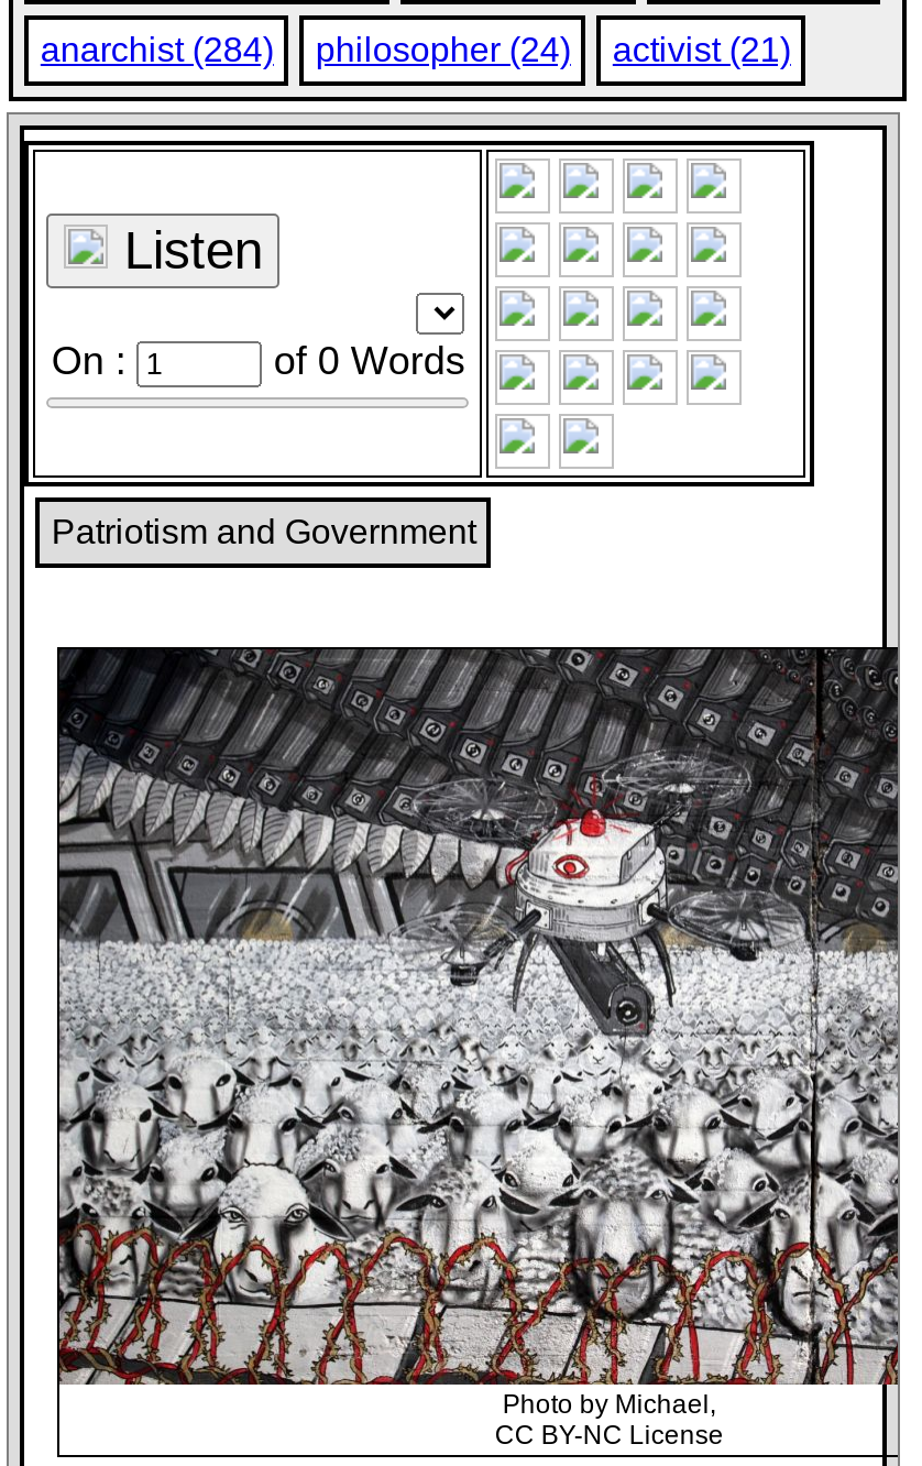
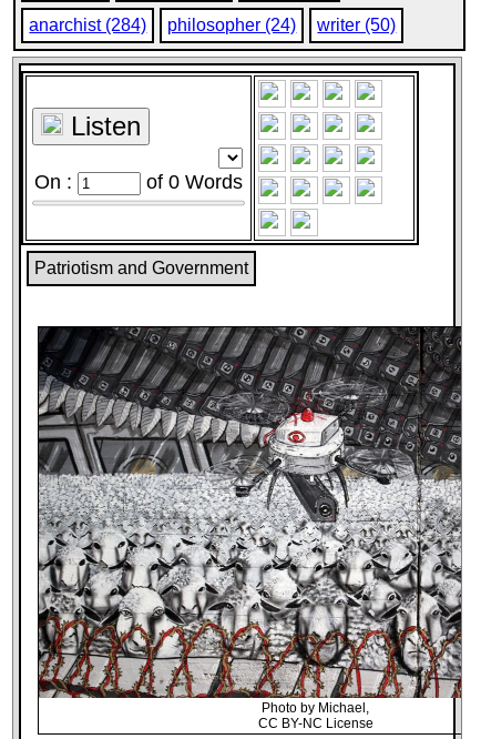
[40,31,791,68] anarchist (284) philosopher (24) activist (21) -> [29,16,396,34] anarchist (284) philosopher (24) writer (50)

